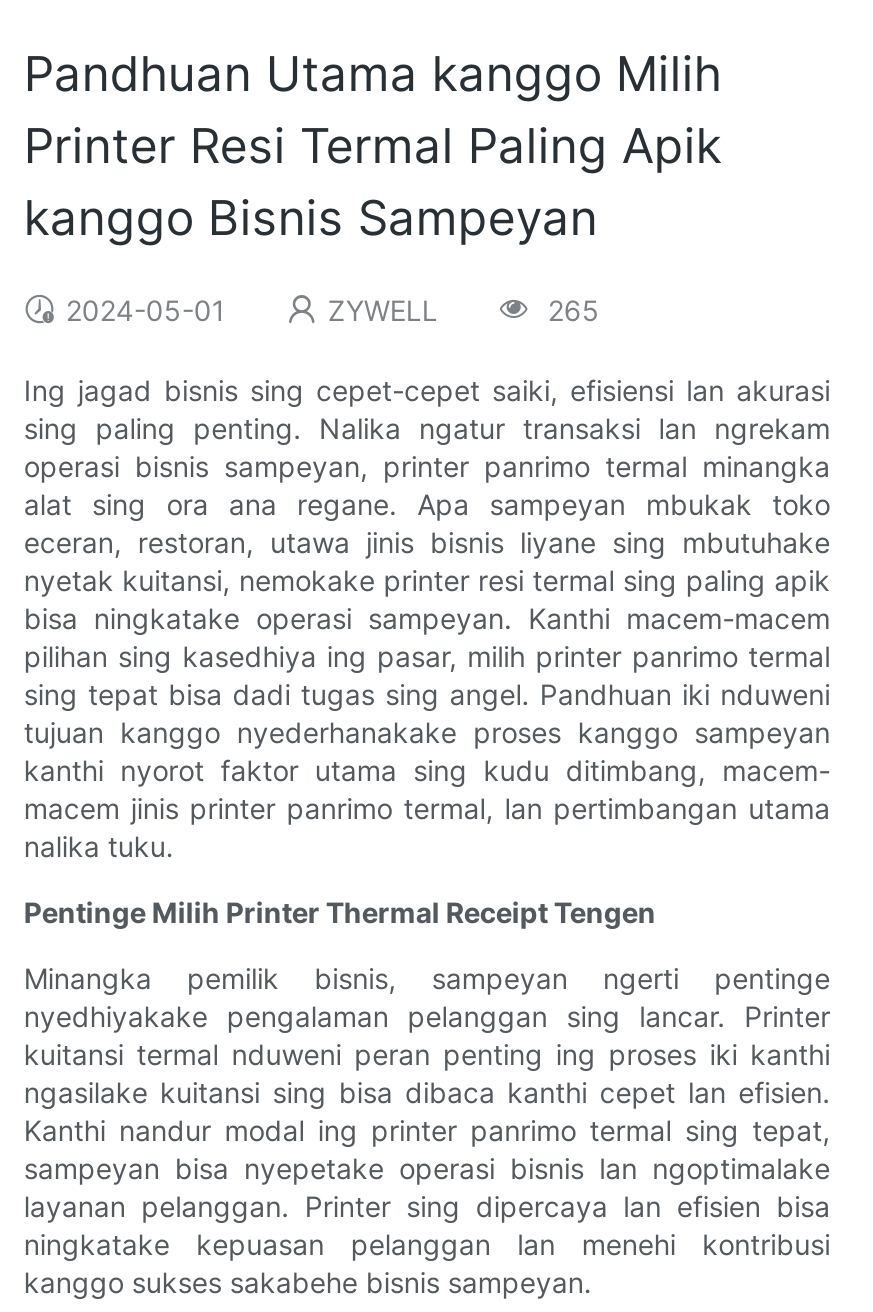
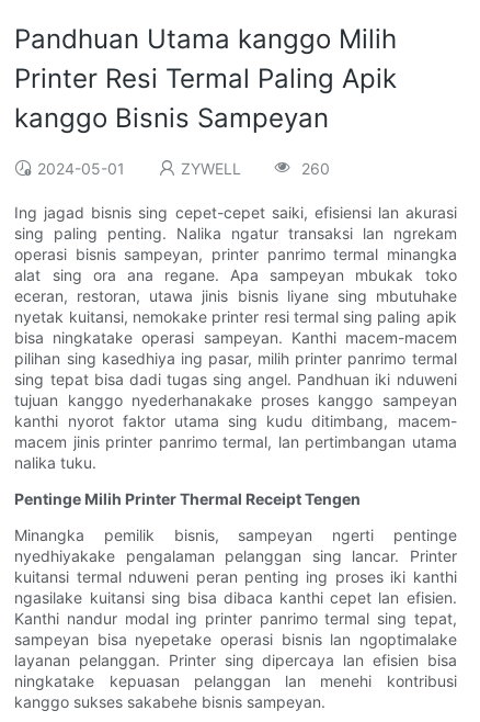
[548,294,600,328] 265 -> [302,160,330,178] 260

